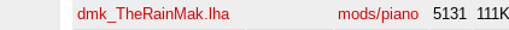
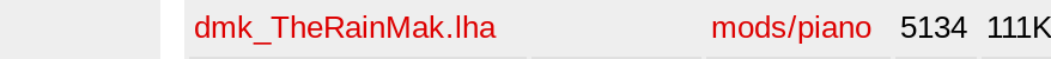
[338,5,509,23] mods/piano 5131 111K -> [711,9,1051,45] mods/piano 5134 111K

